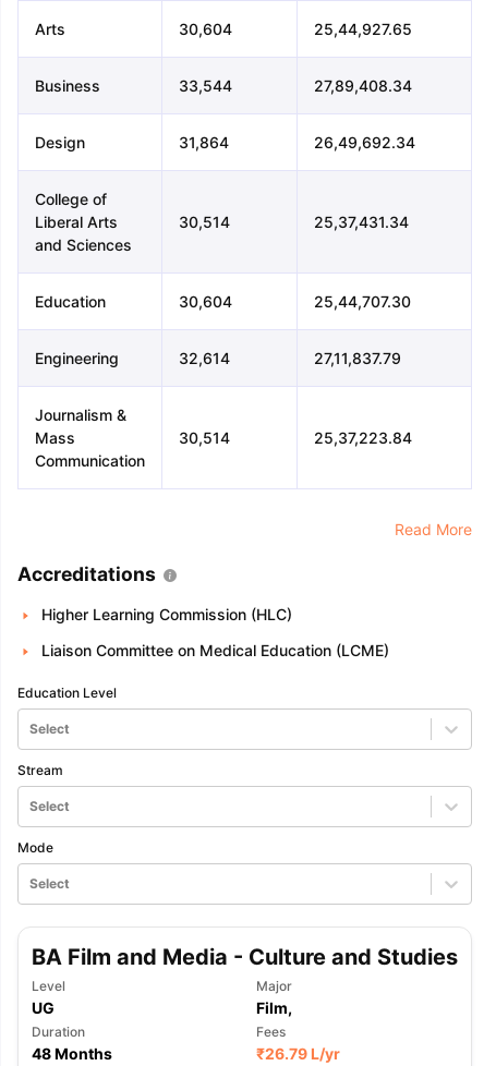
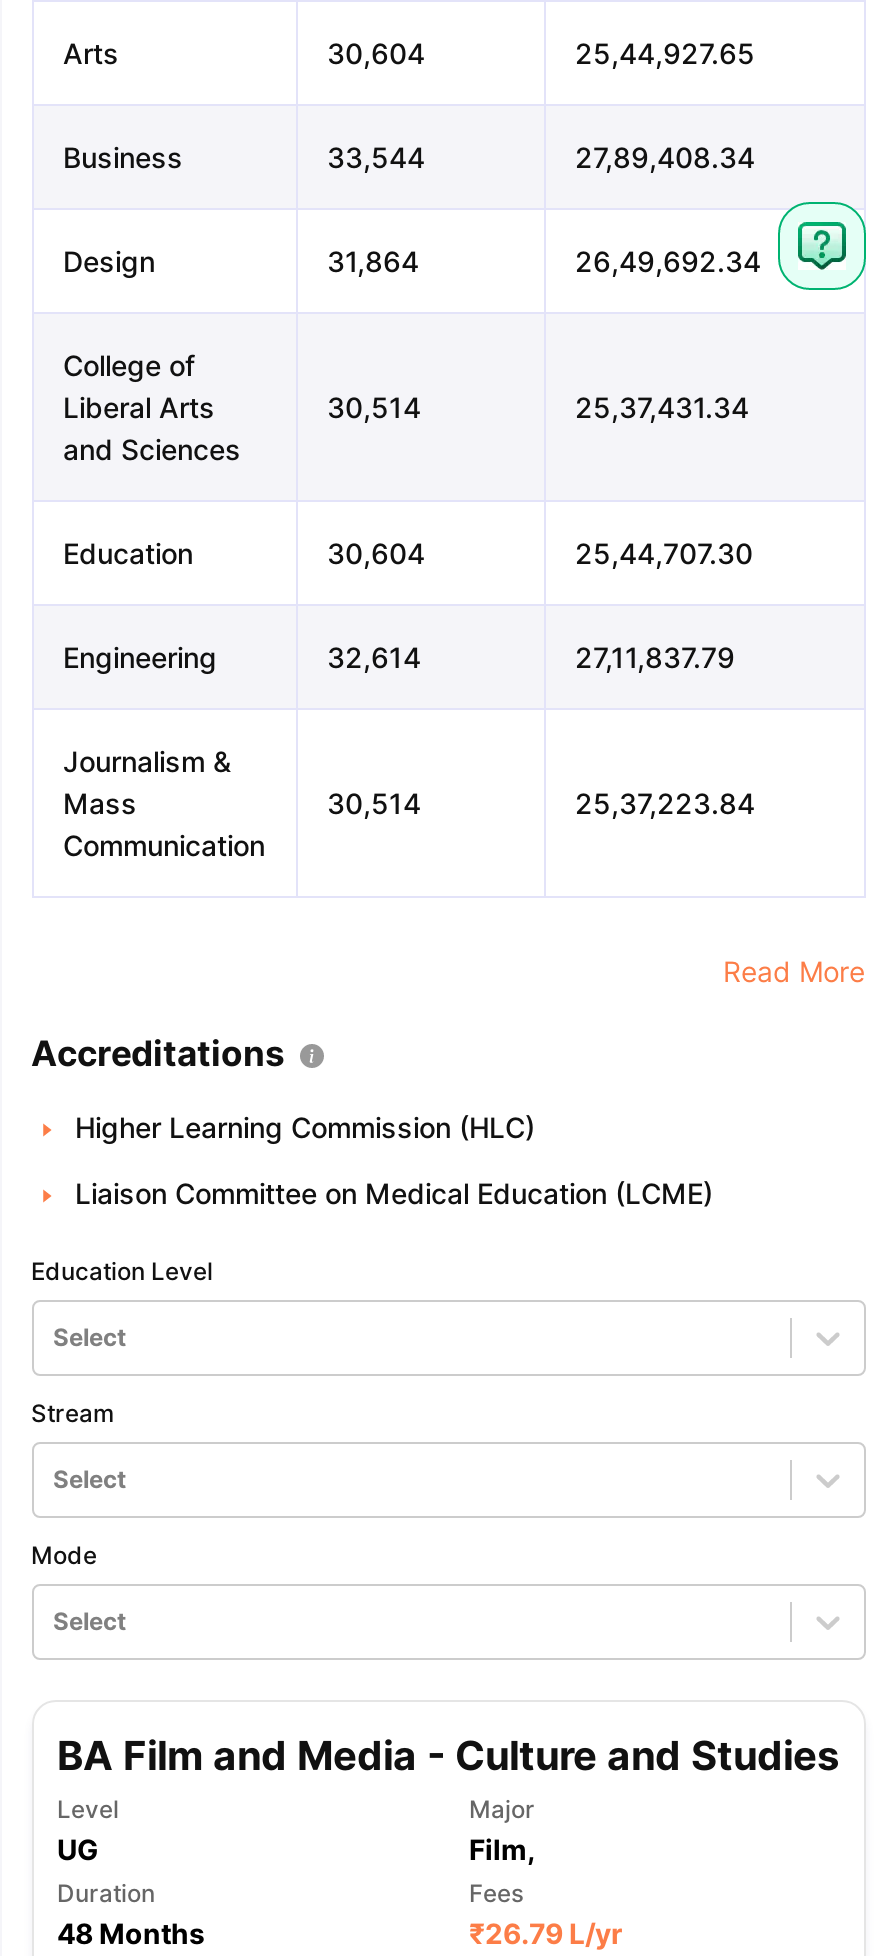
none -> [776,200,868,292] [image]

